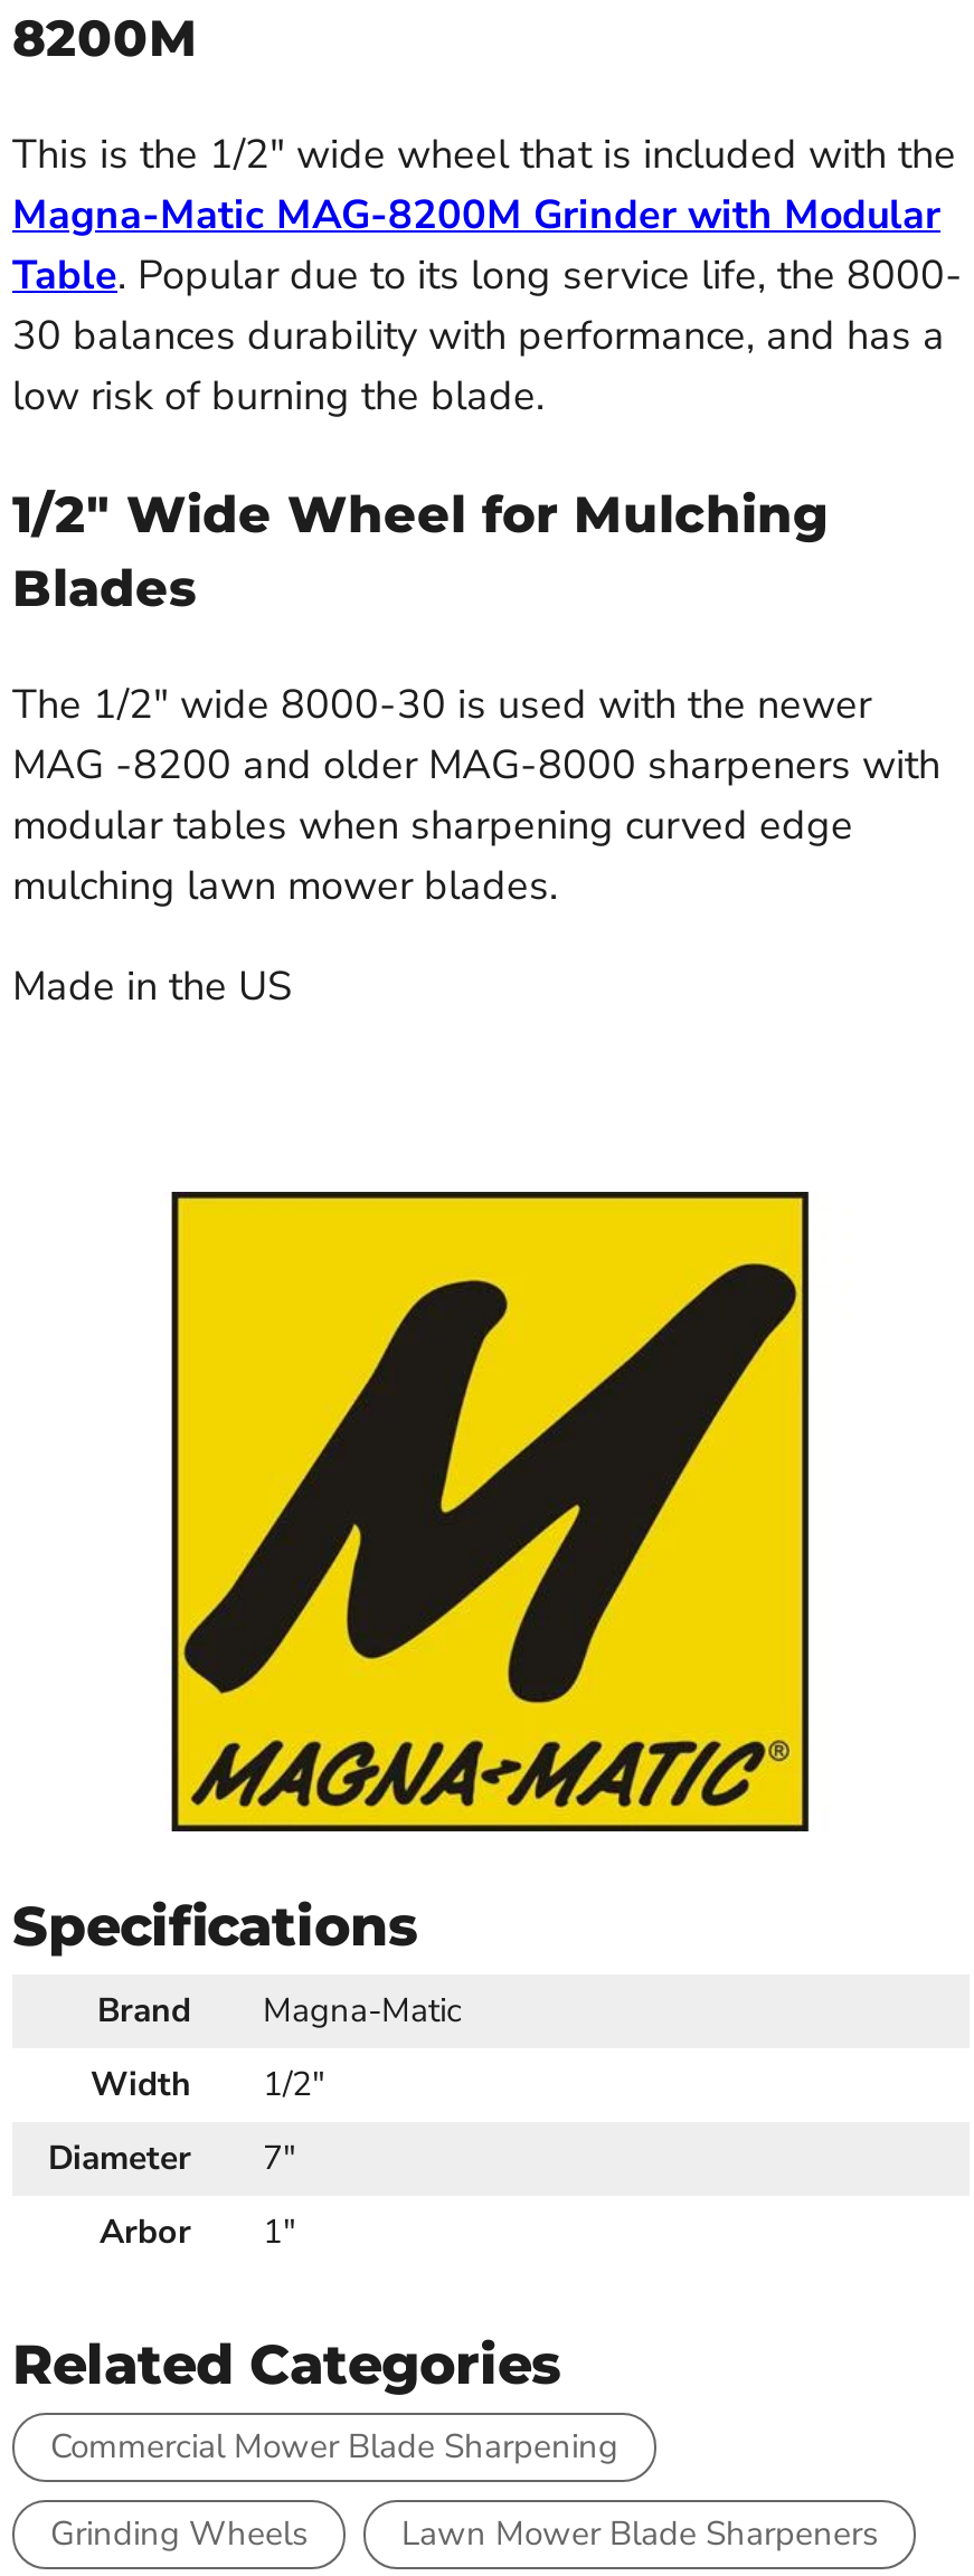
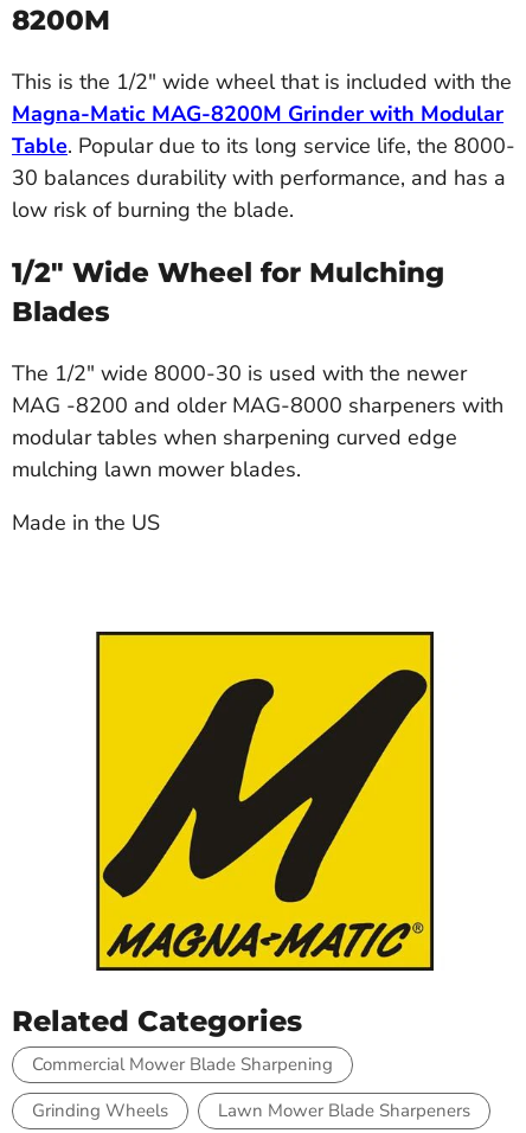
[12,1891,462,2253] Specifications | Brand | Magna-Matic | Width | 1/2" | Diameter | 7" | Arbor | 1" -> none

